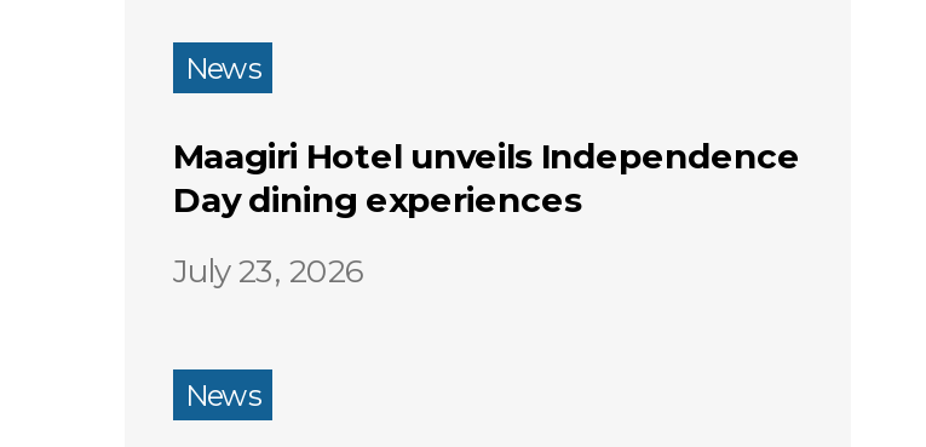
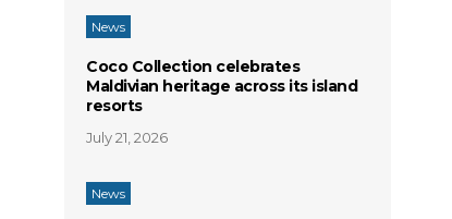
[173,135,800,222] Maagiri Hotel unveils Independence | Day dining experiences -> [86,57,357,116] Coco Collection celebrates | Maldivian heritage across its island | resorts
[173,251,364,290] July 23, 2026 -> [86,129,168,146] July 21, 2026

